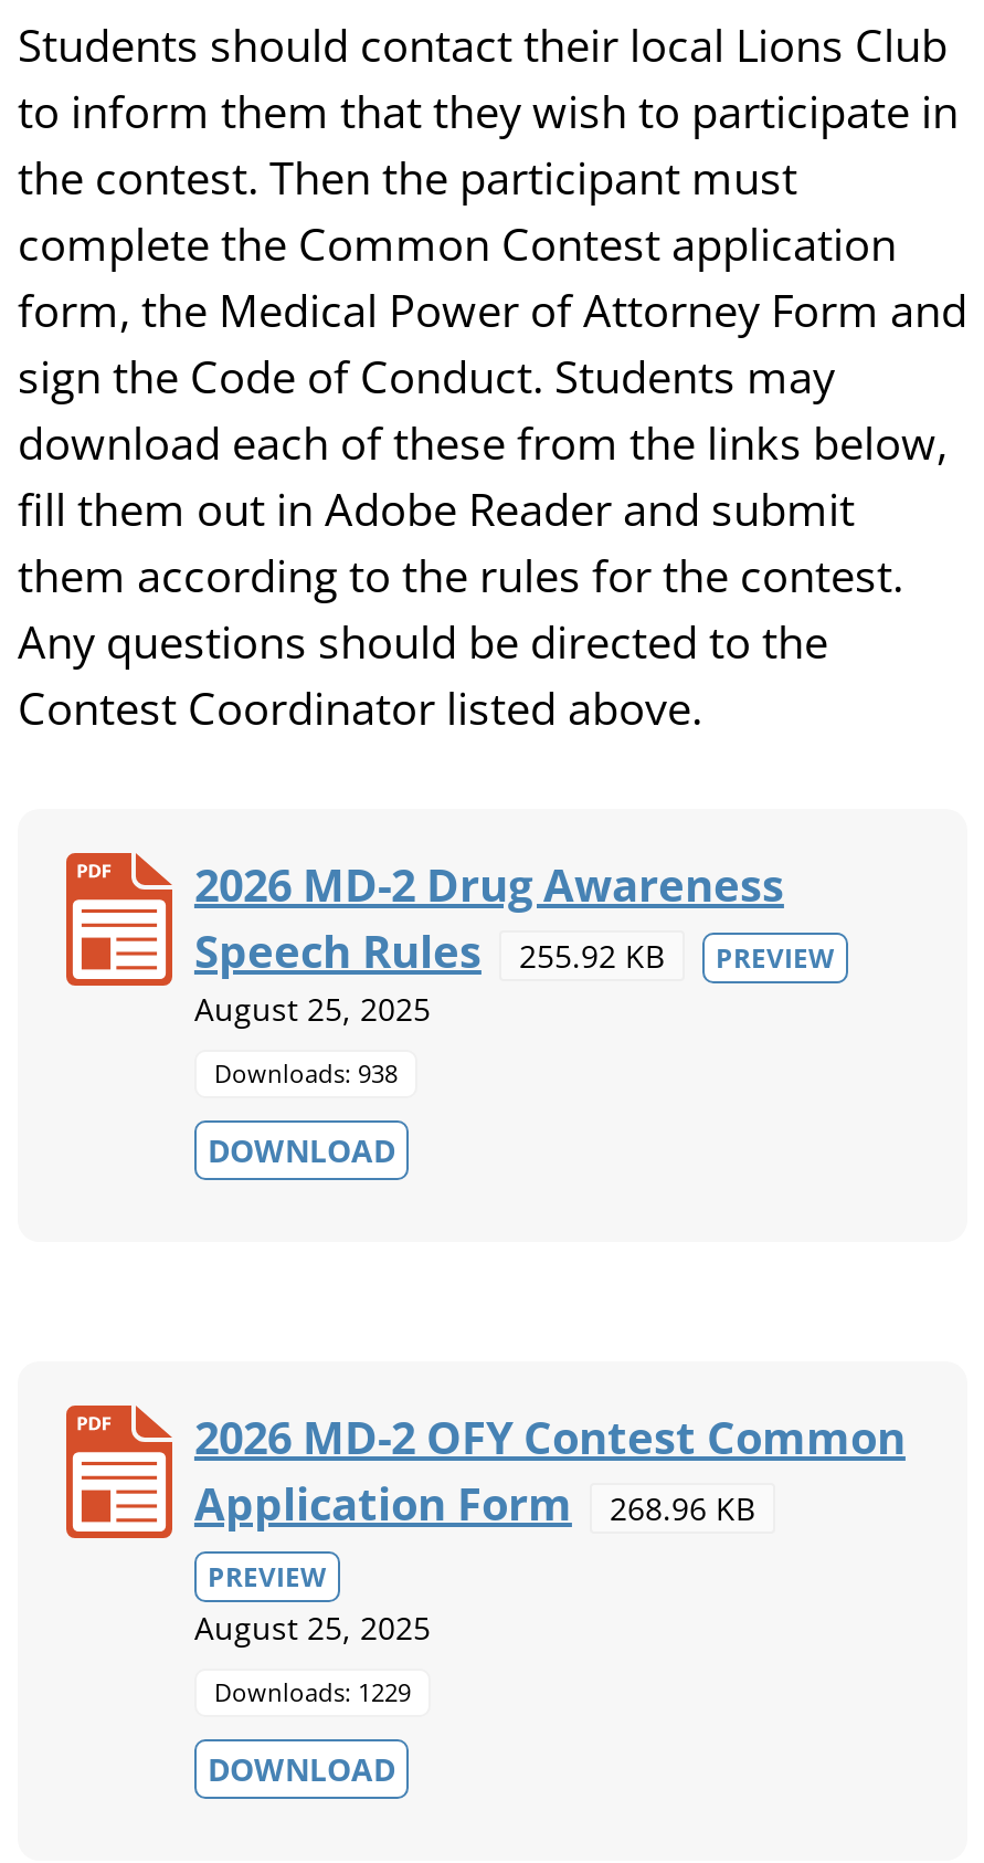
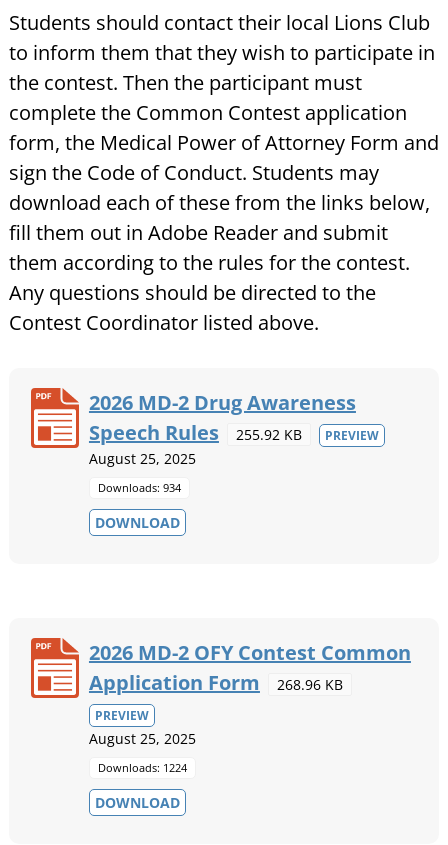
[214,1056,398,1090] Downloads: 938 -> [98,480,181,495] Downloads: 934
[214,1675,411,1708] Downloads: 1229 -> [98,760,187,775] Downloads: 1224

